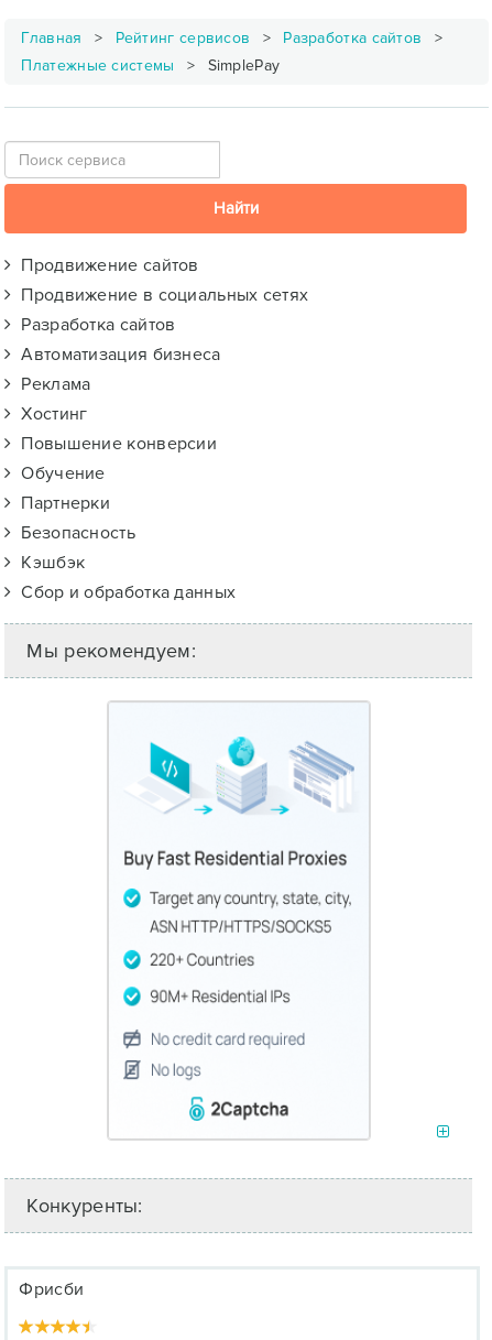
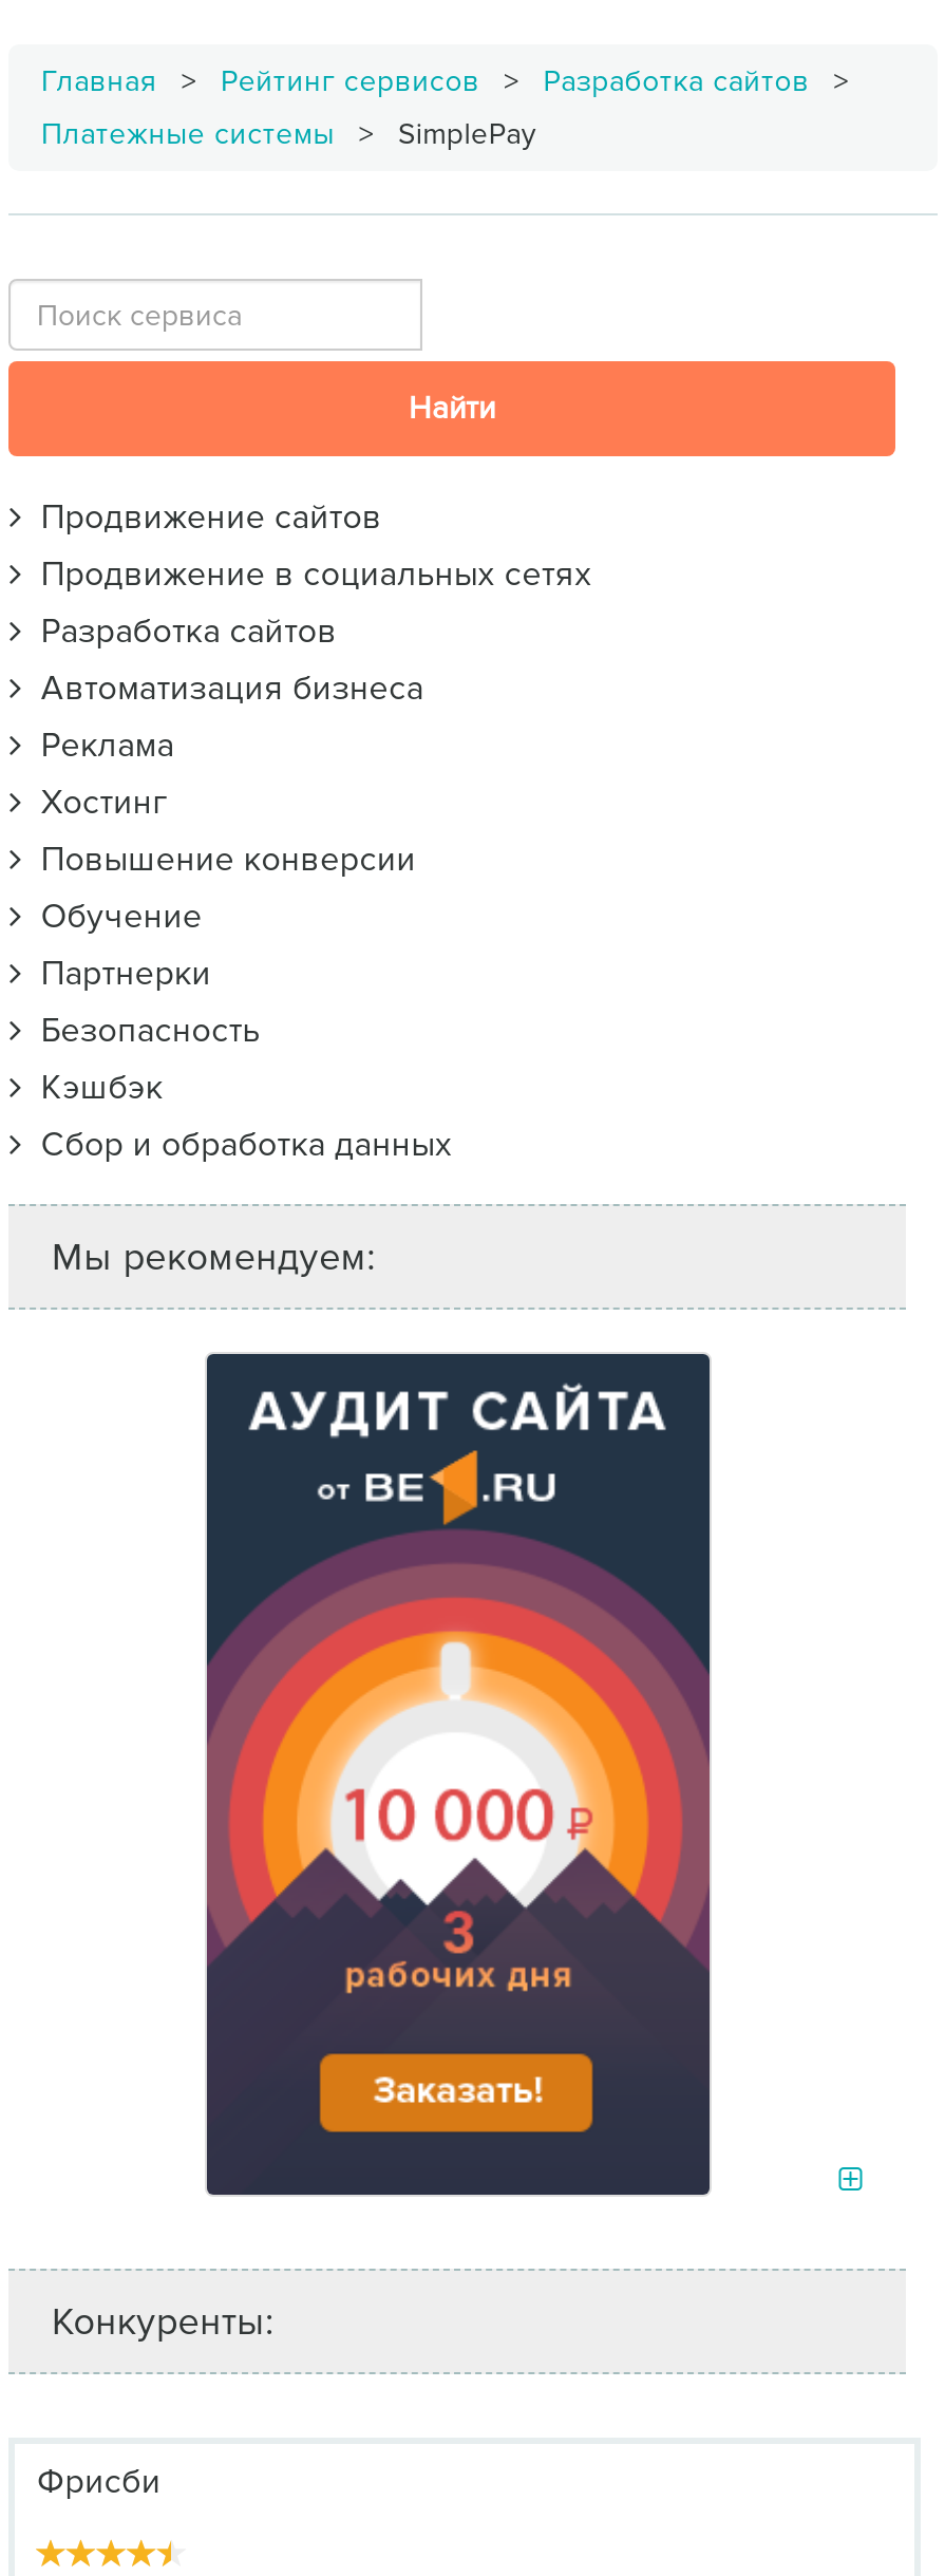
[108,701,370,1140] [image] -> [205,1352,712,2197] [image]

